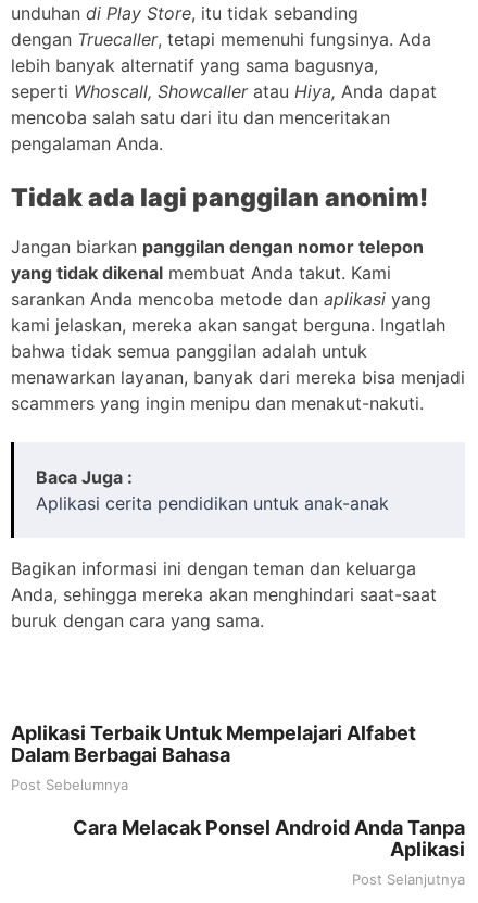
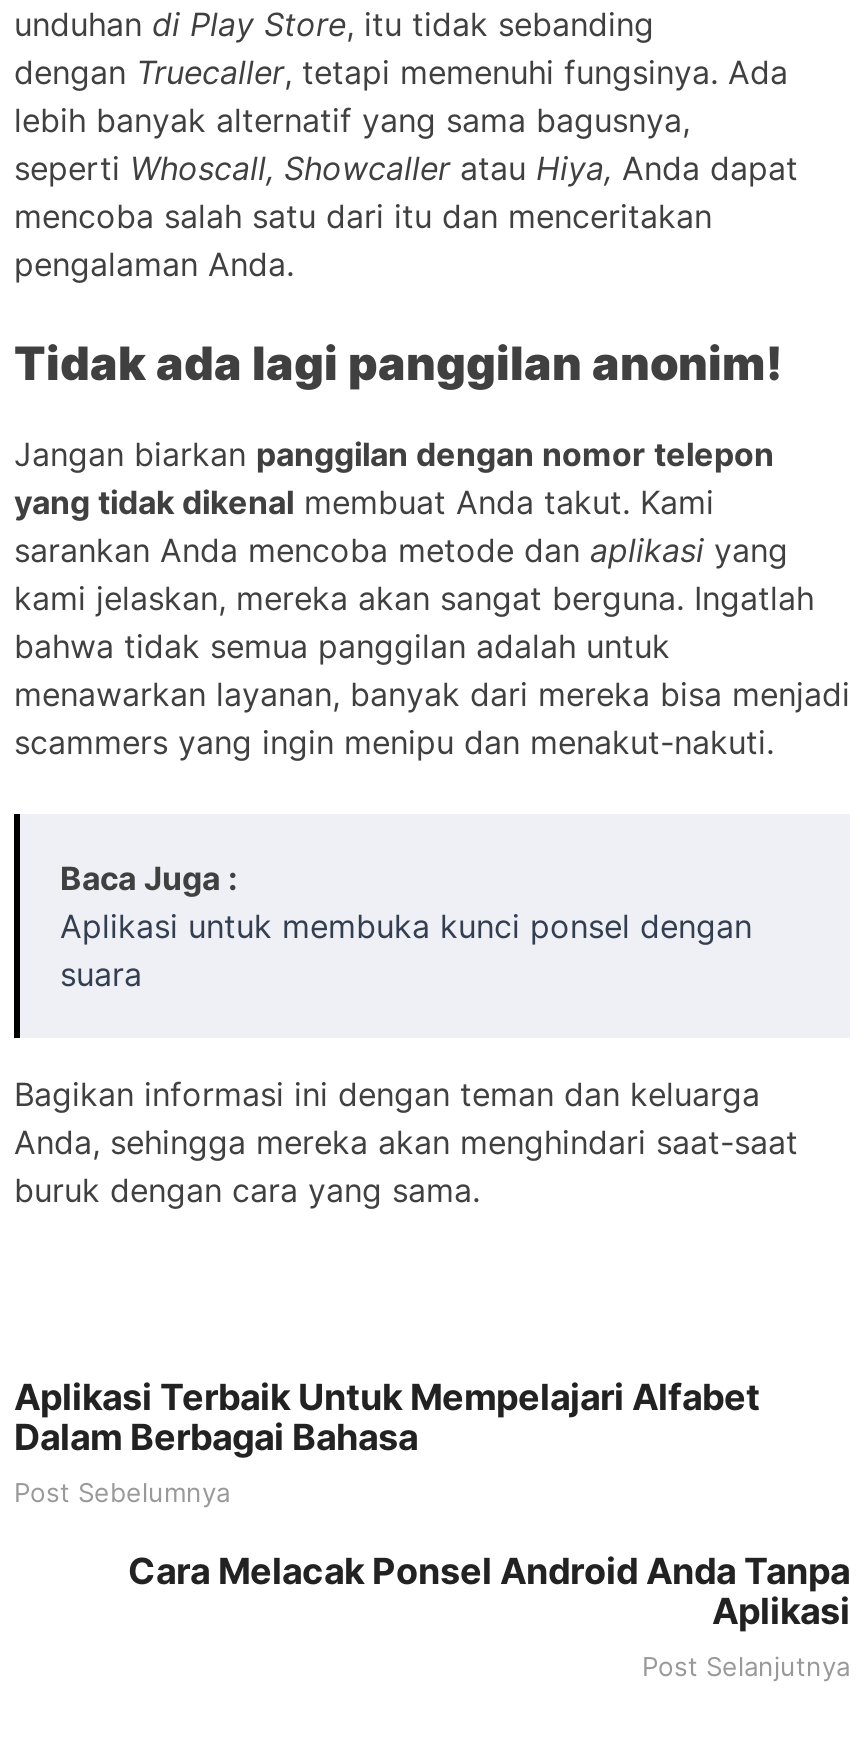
[36,493,389,514] Aplikasi cerita pendidikan untuk anak-anak -> [60,907,752,995] Aplikasi untuk membuka kunci ponsel dengan | suara

